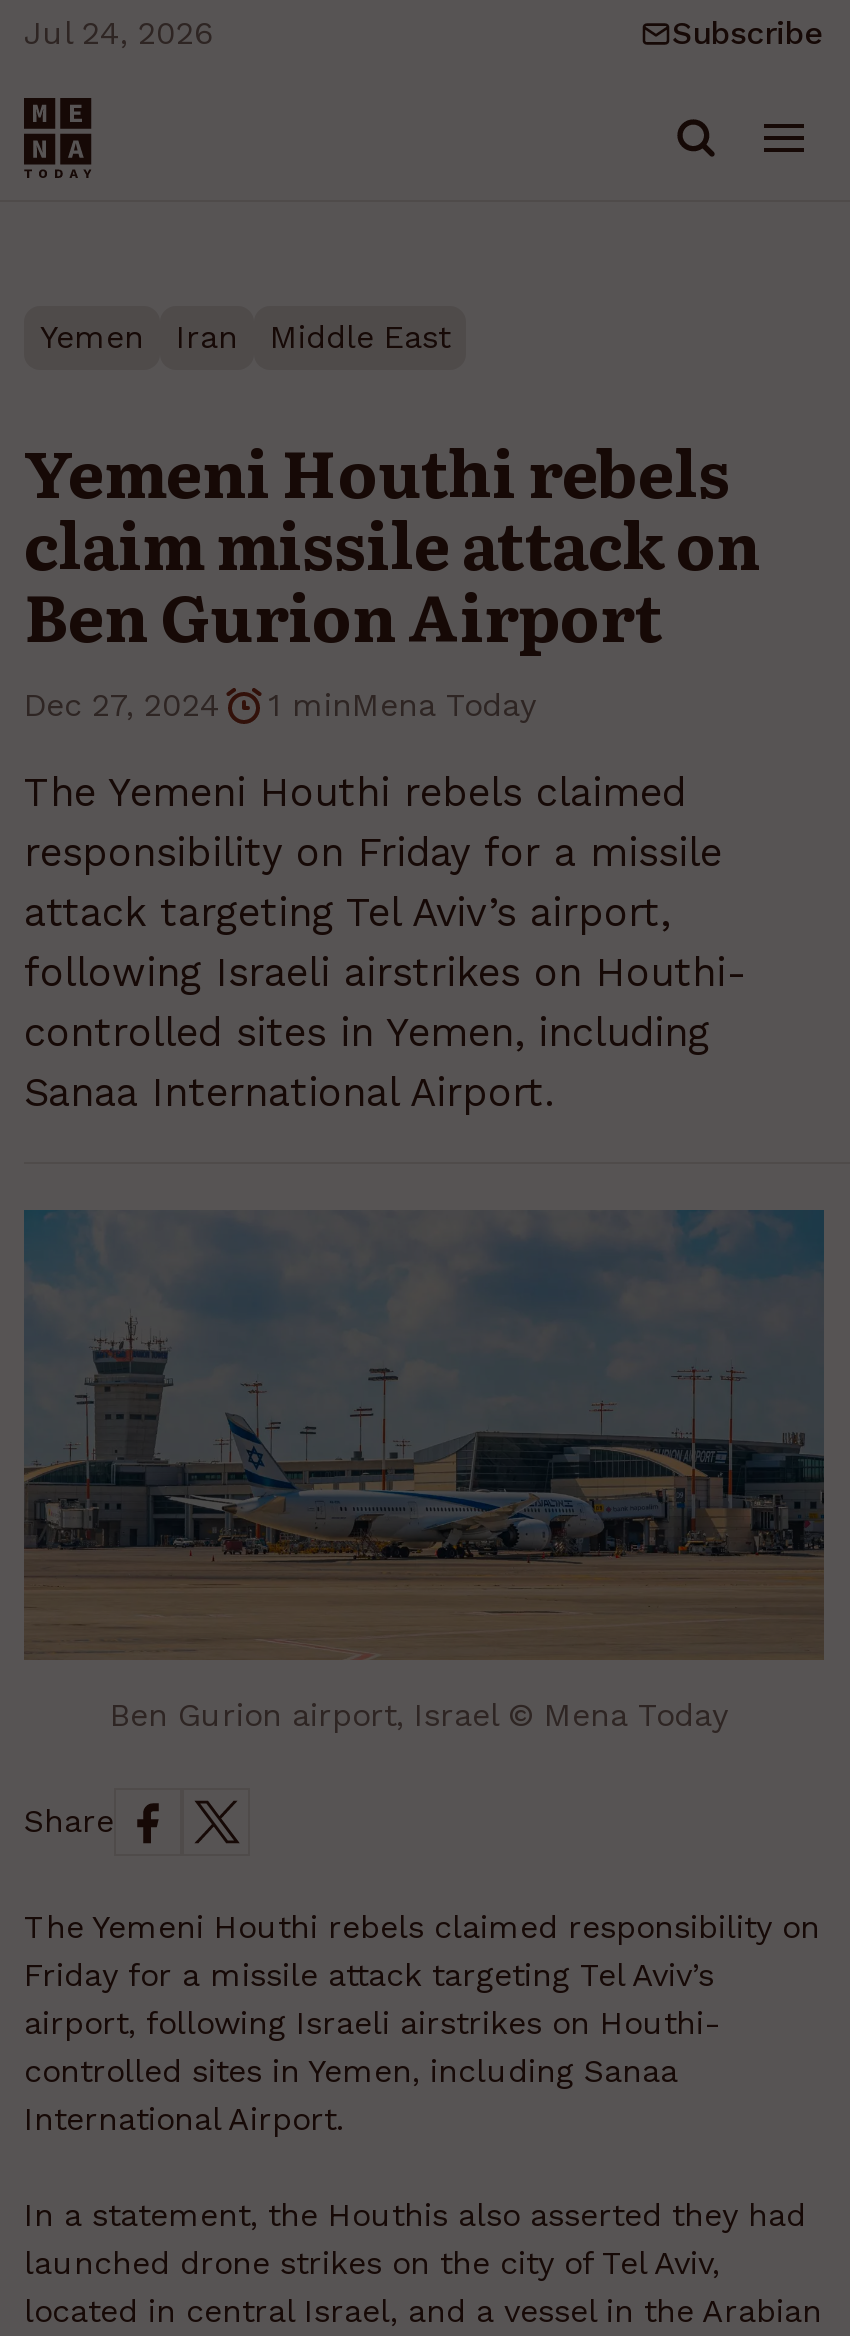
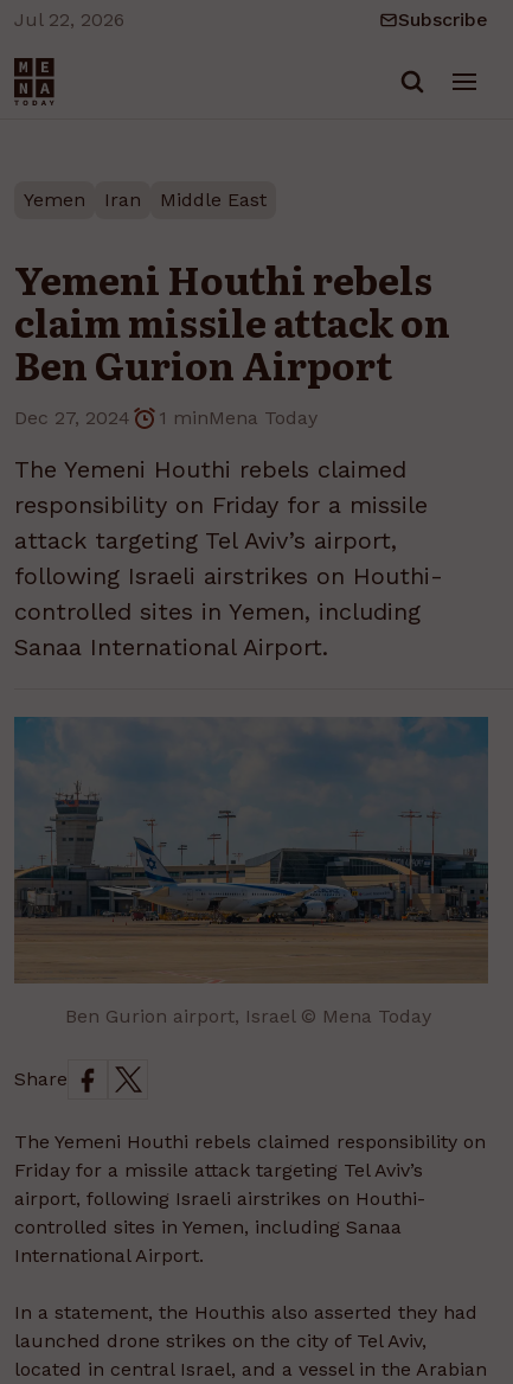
[24,14,212,52] Jul 24, 2026 -> [14,8,124,31] Jul 22, 2026

